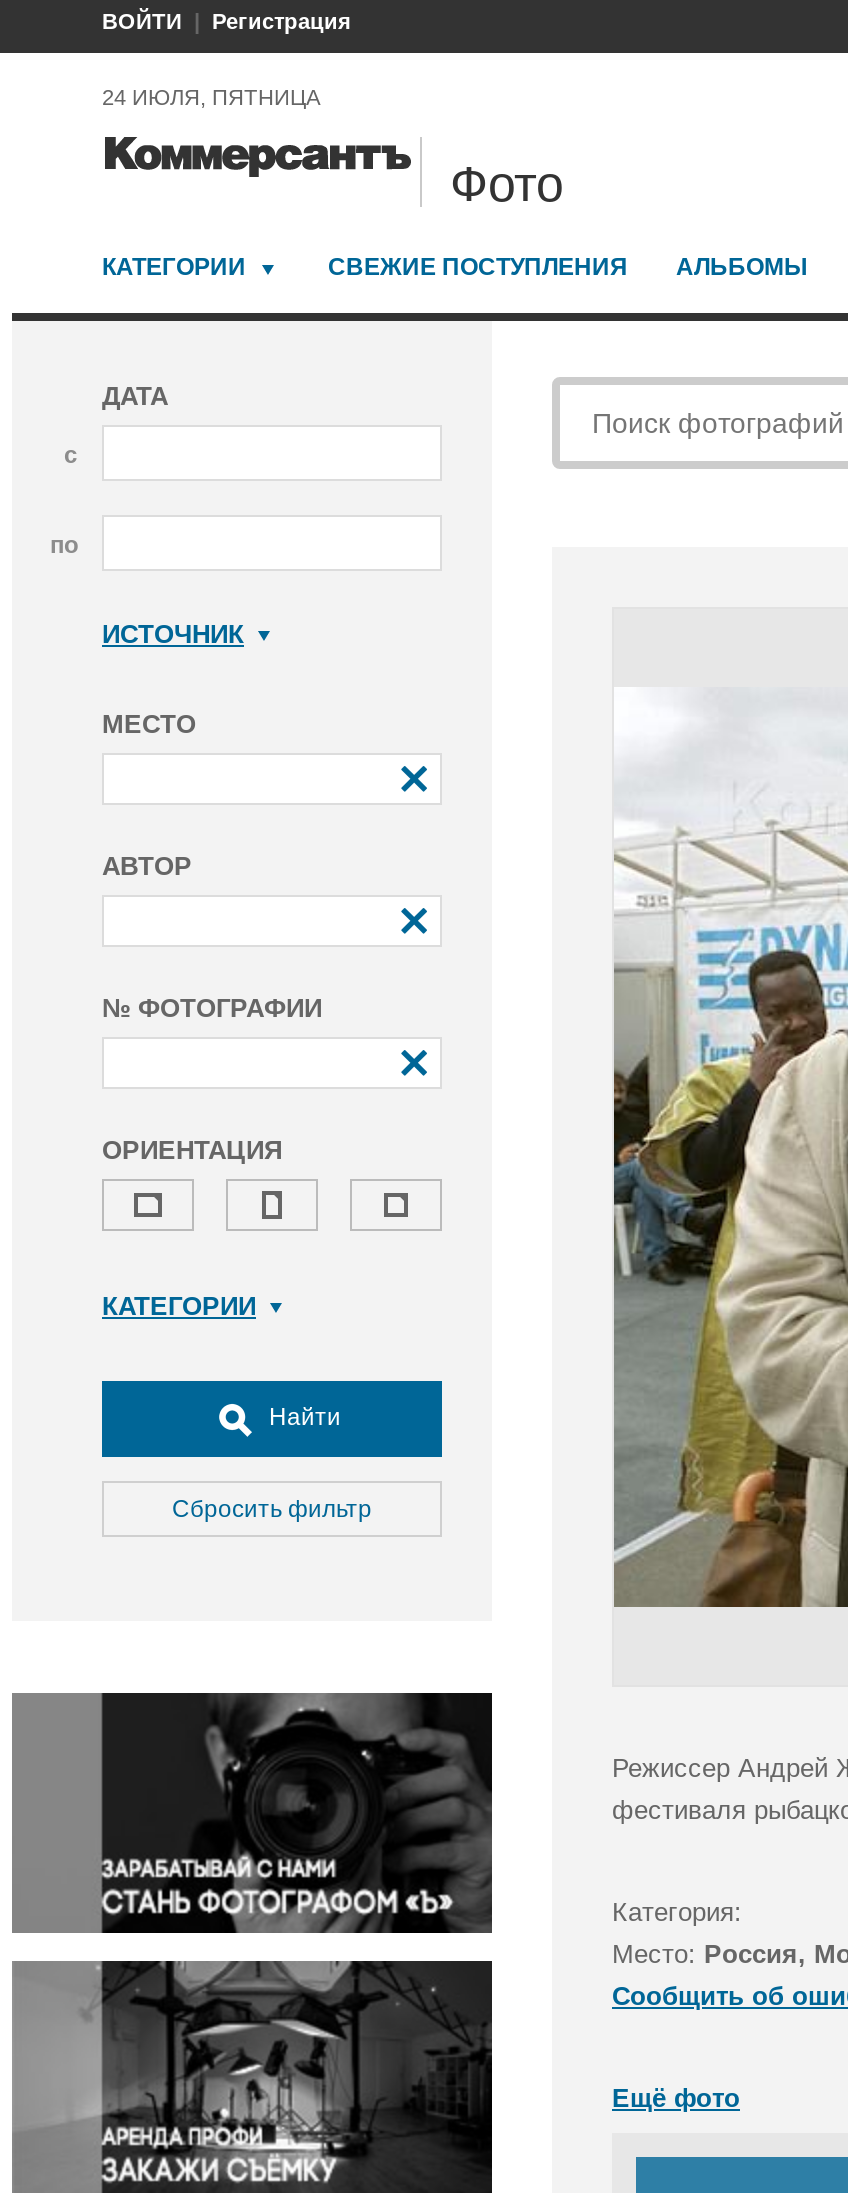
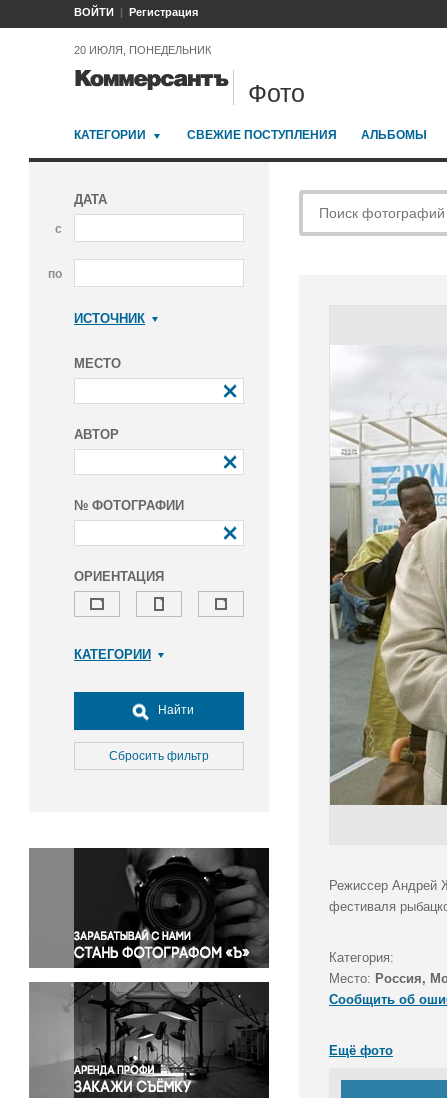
[102,85,320,109] 24 ИЮЛЯ, ПЯТНИЦА -> [74,44,211,56] 20 ИЮЛЯ, ПОНЕДЕЛЬНИК

